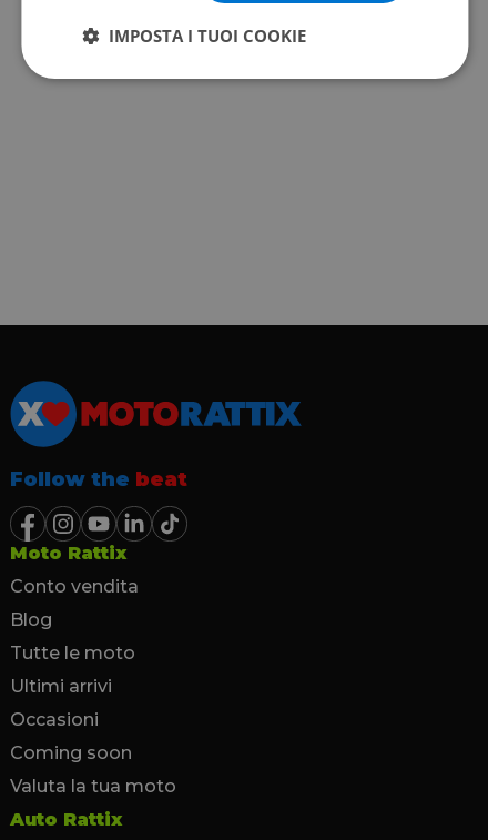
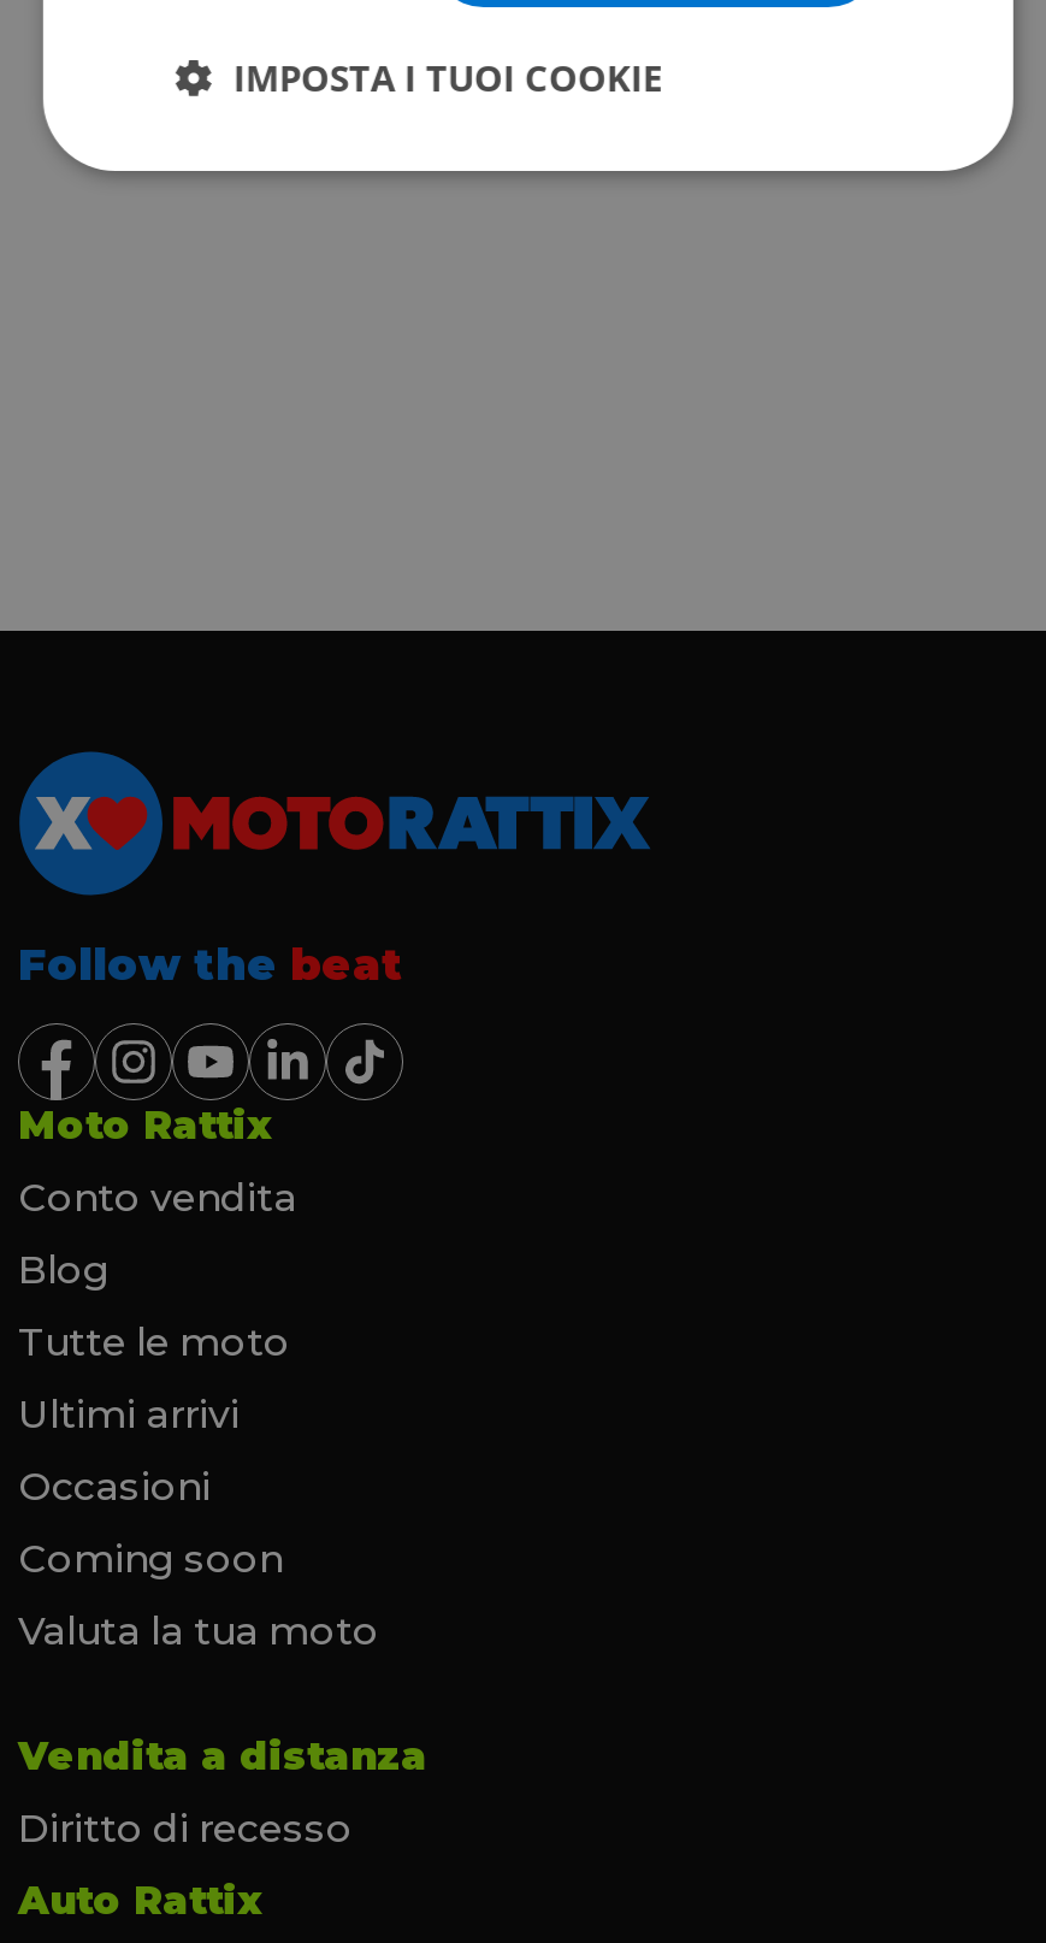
moved [10,468,187,797] -> [18,940,403,1655]: Follow the beat | Moto Rattix | Conto vendita | ... | Coming soon | Valuta la tua moto
none -> [18,1735,427,1853] Vendita a distanza | Diritto di recesso

